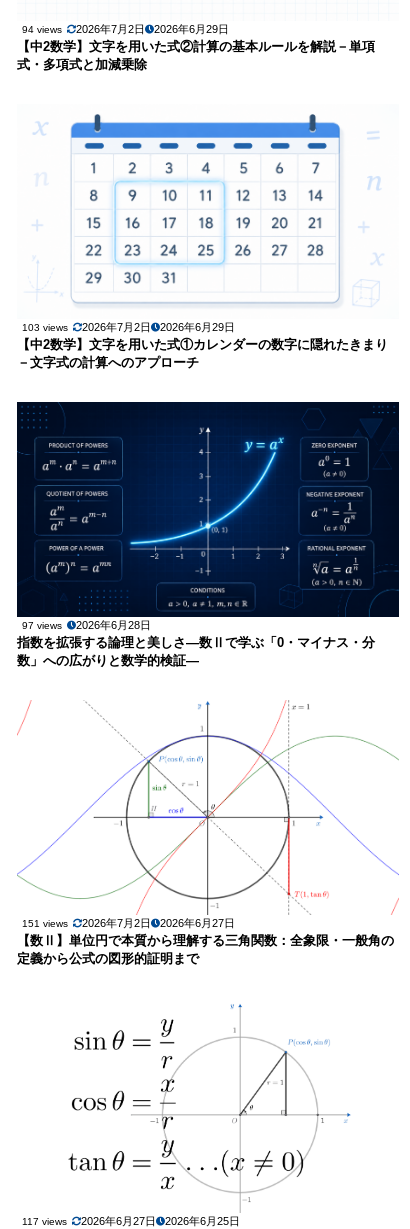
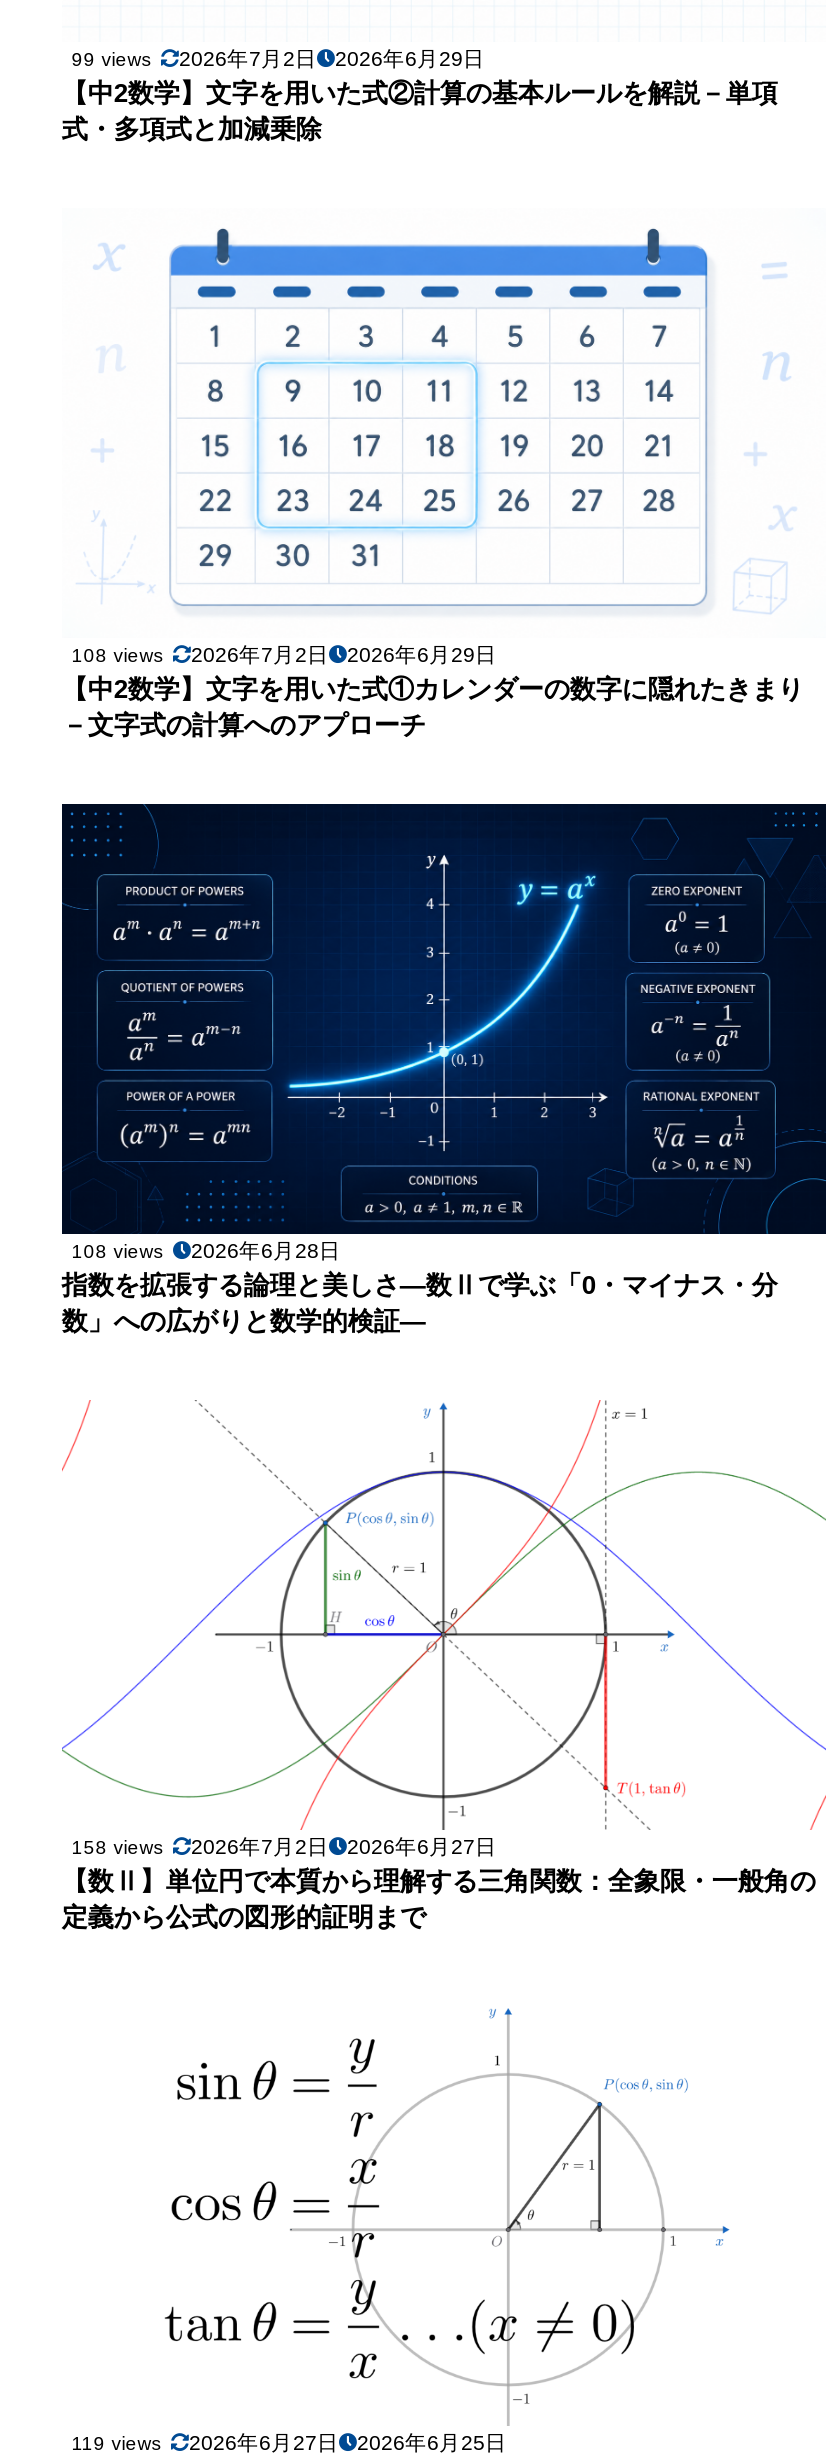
[22,23,228,35] 94 views 2026年7月2日 2026年6月29日 -> [71,45,485,70] 99 views 2026年7月2日 2026年6月29日
[22,321,234,333] 103 views 2026年7月2日 2026年6月29日 -> [71,641,497,666] 108 views 2026年7月2日 2026年6月29日
[22,619,150,631] 97 views 2026年6月28日 -> [71,1238,341,1263] 108 views 2026年6月28日
[22,917,234,929] 151 views 2026年7月2日 2026年6月27日 -> [71,1834,497,1859] 158 views 2026年7月2日 2026年6月27日
[22,1215,239,1227] 117 views 2026年6月27日 2026年6月25日 -> [71,2430,507,2455] 119 views 2026年6月27日 2026年6月25日

